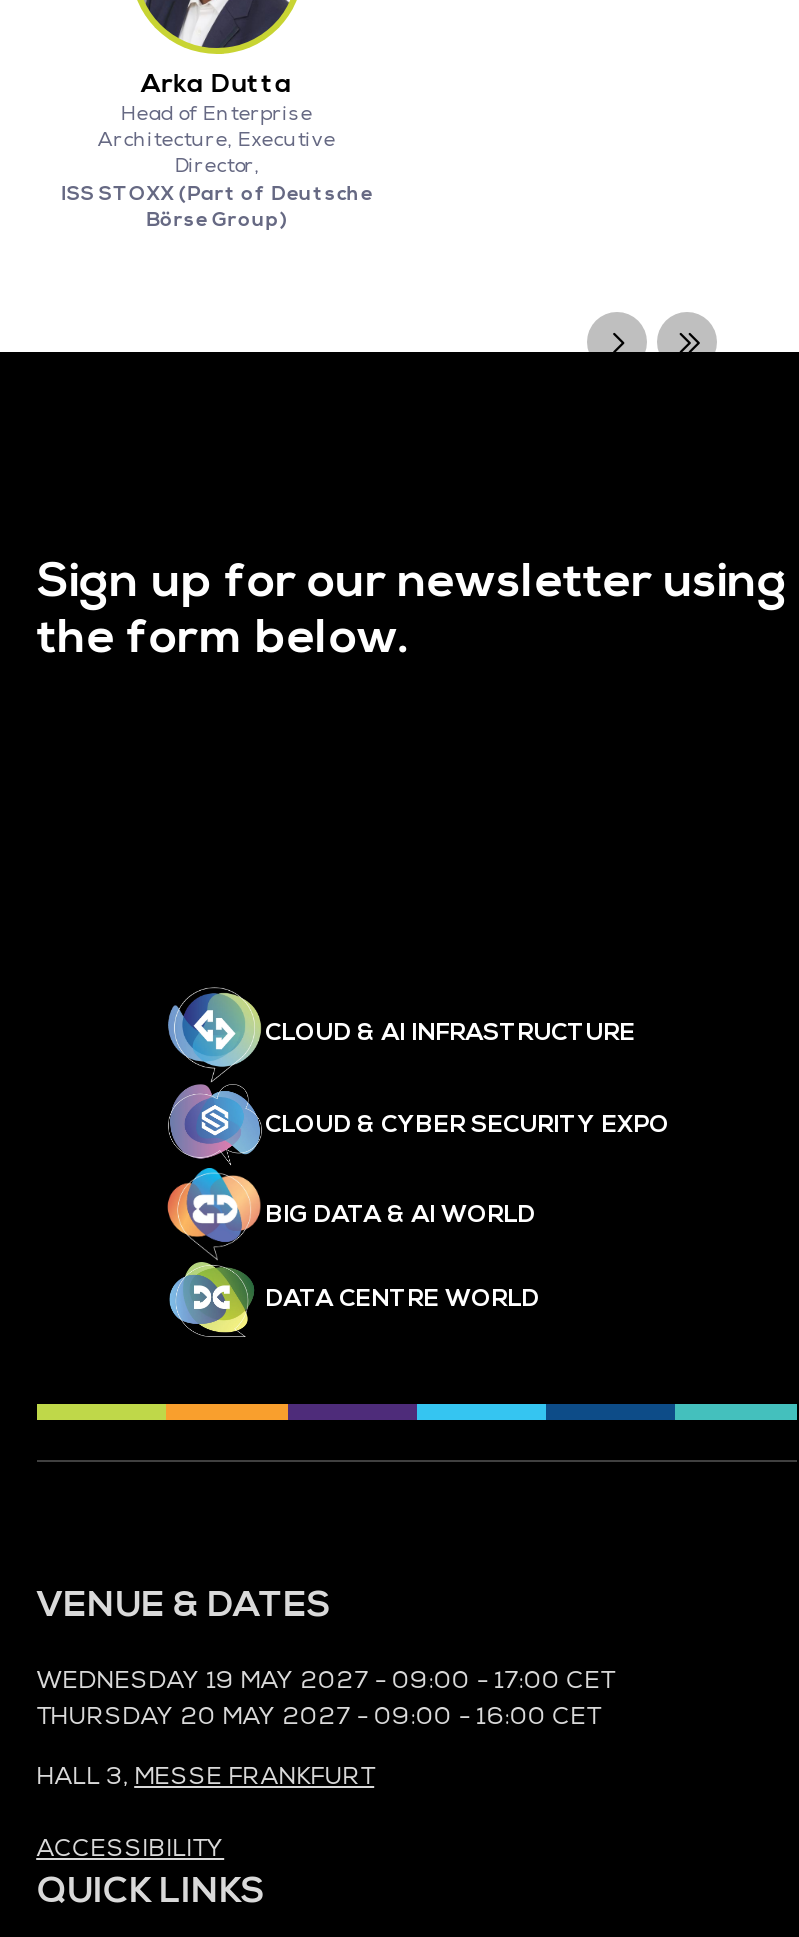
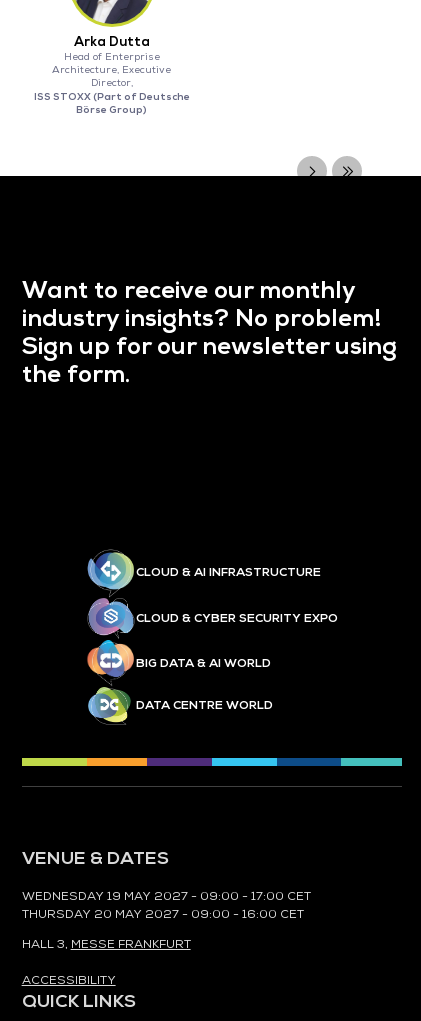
none -> [22,275,382,333] Want to receive our monthly | industry insights? No problem!
[36,607,406,667] the form below. -> [22,359,130,389] the form.

